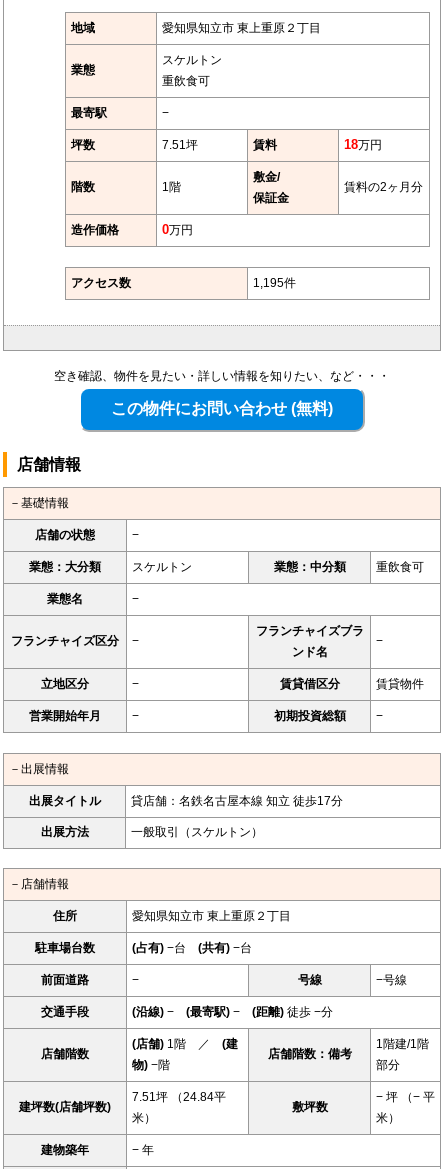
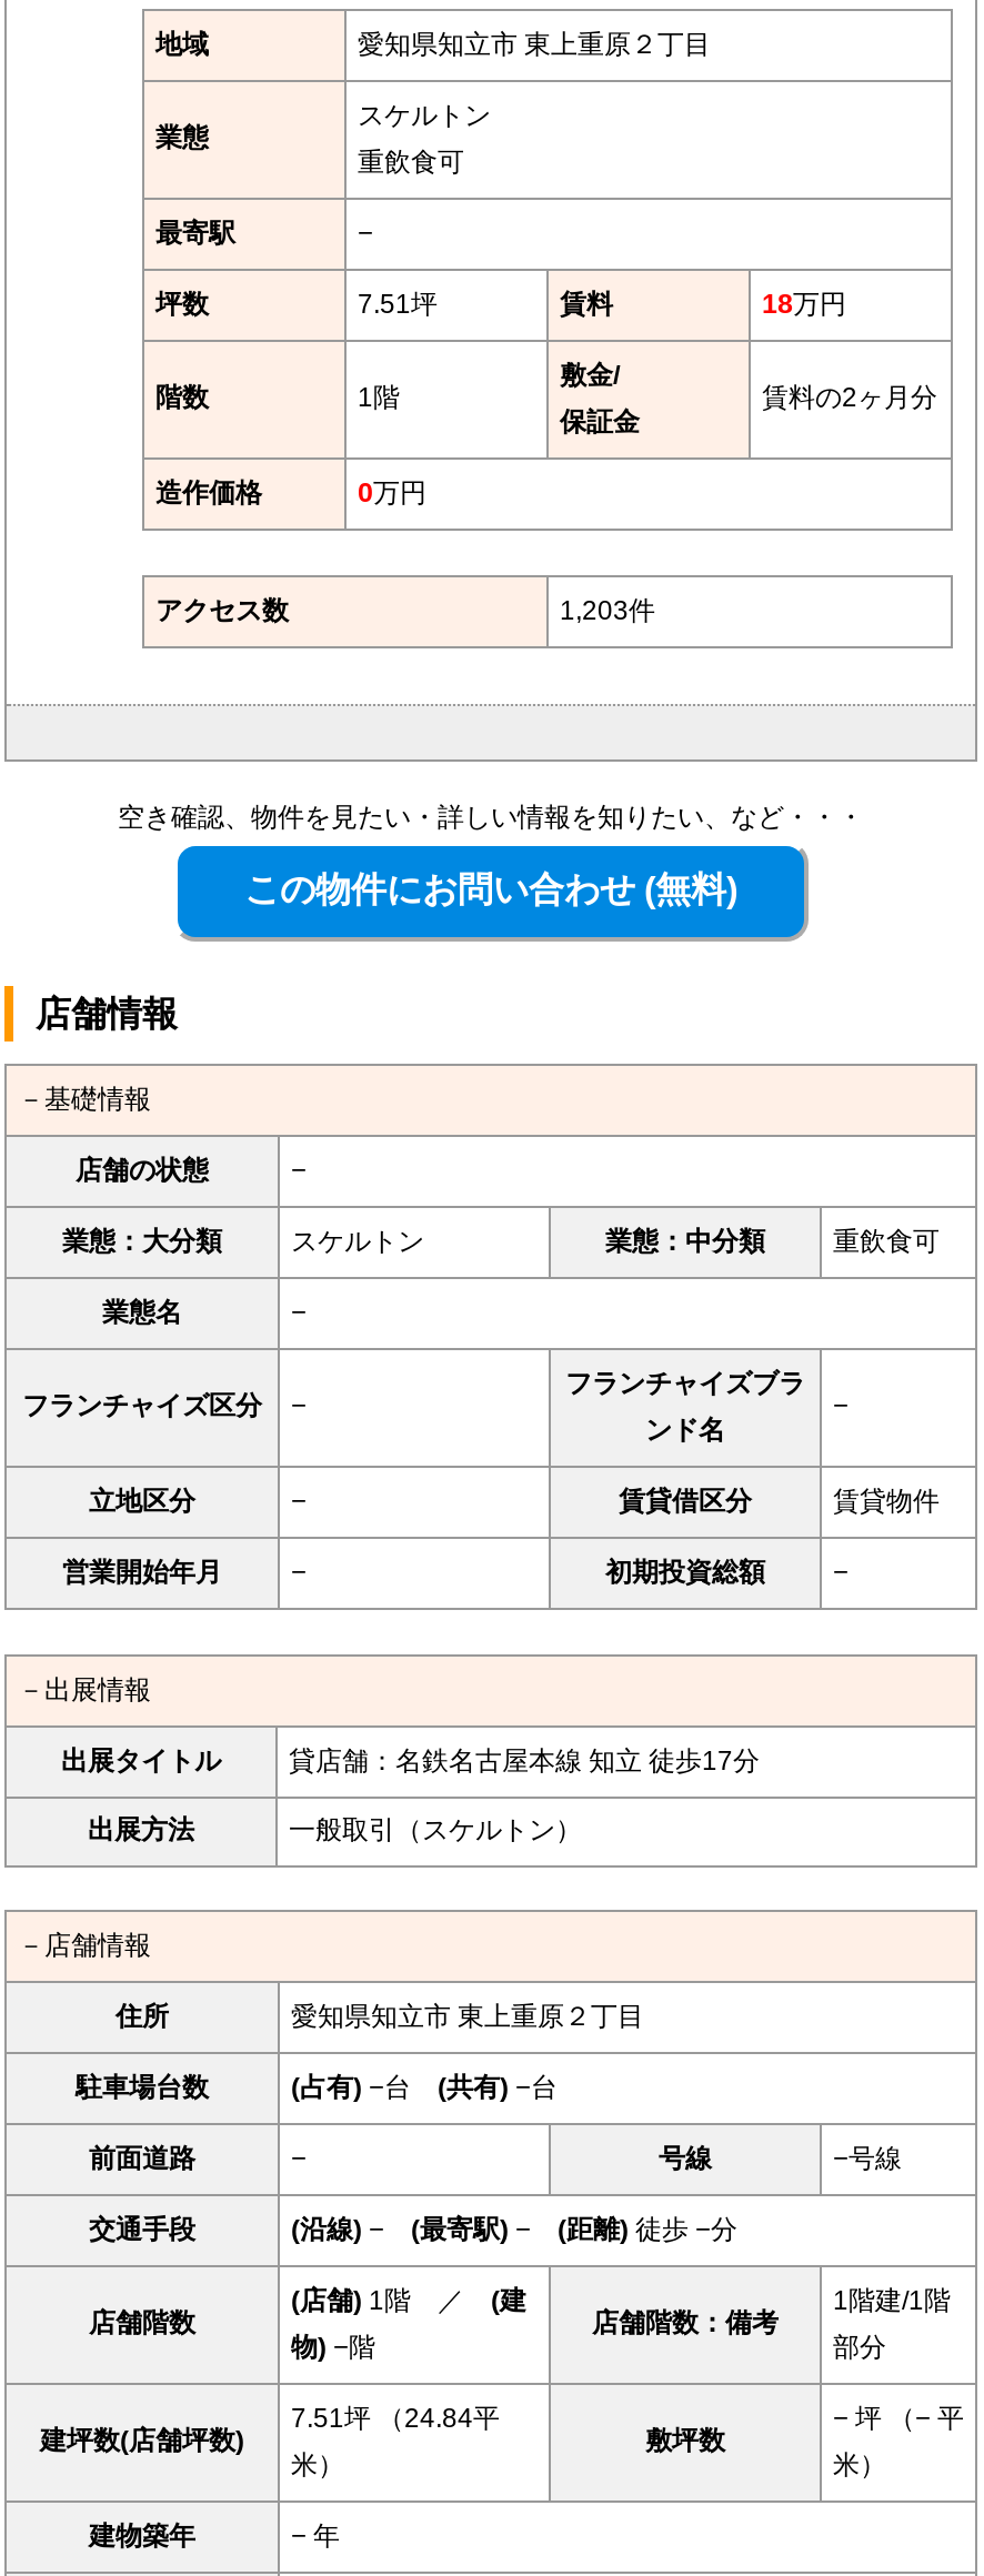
[253,276,296,290] 1,195件 -> [560,596,655,627] 1,203件

